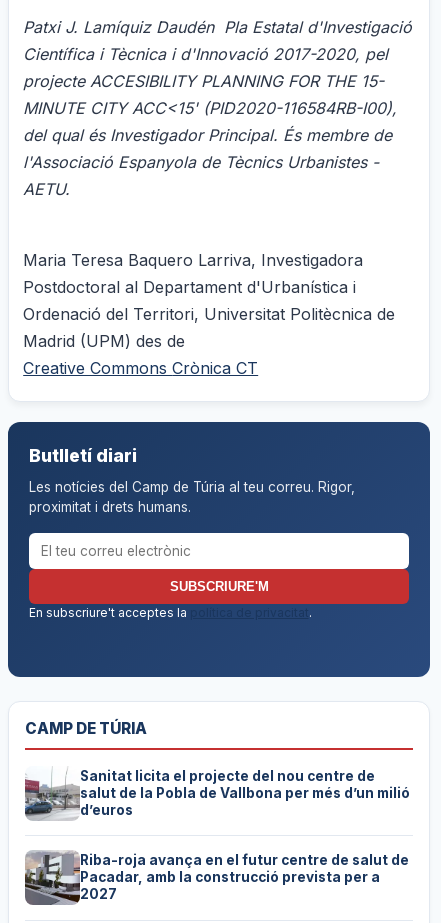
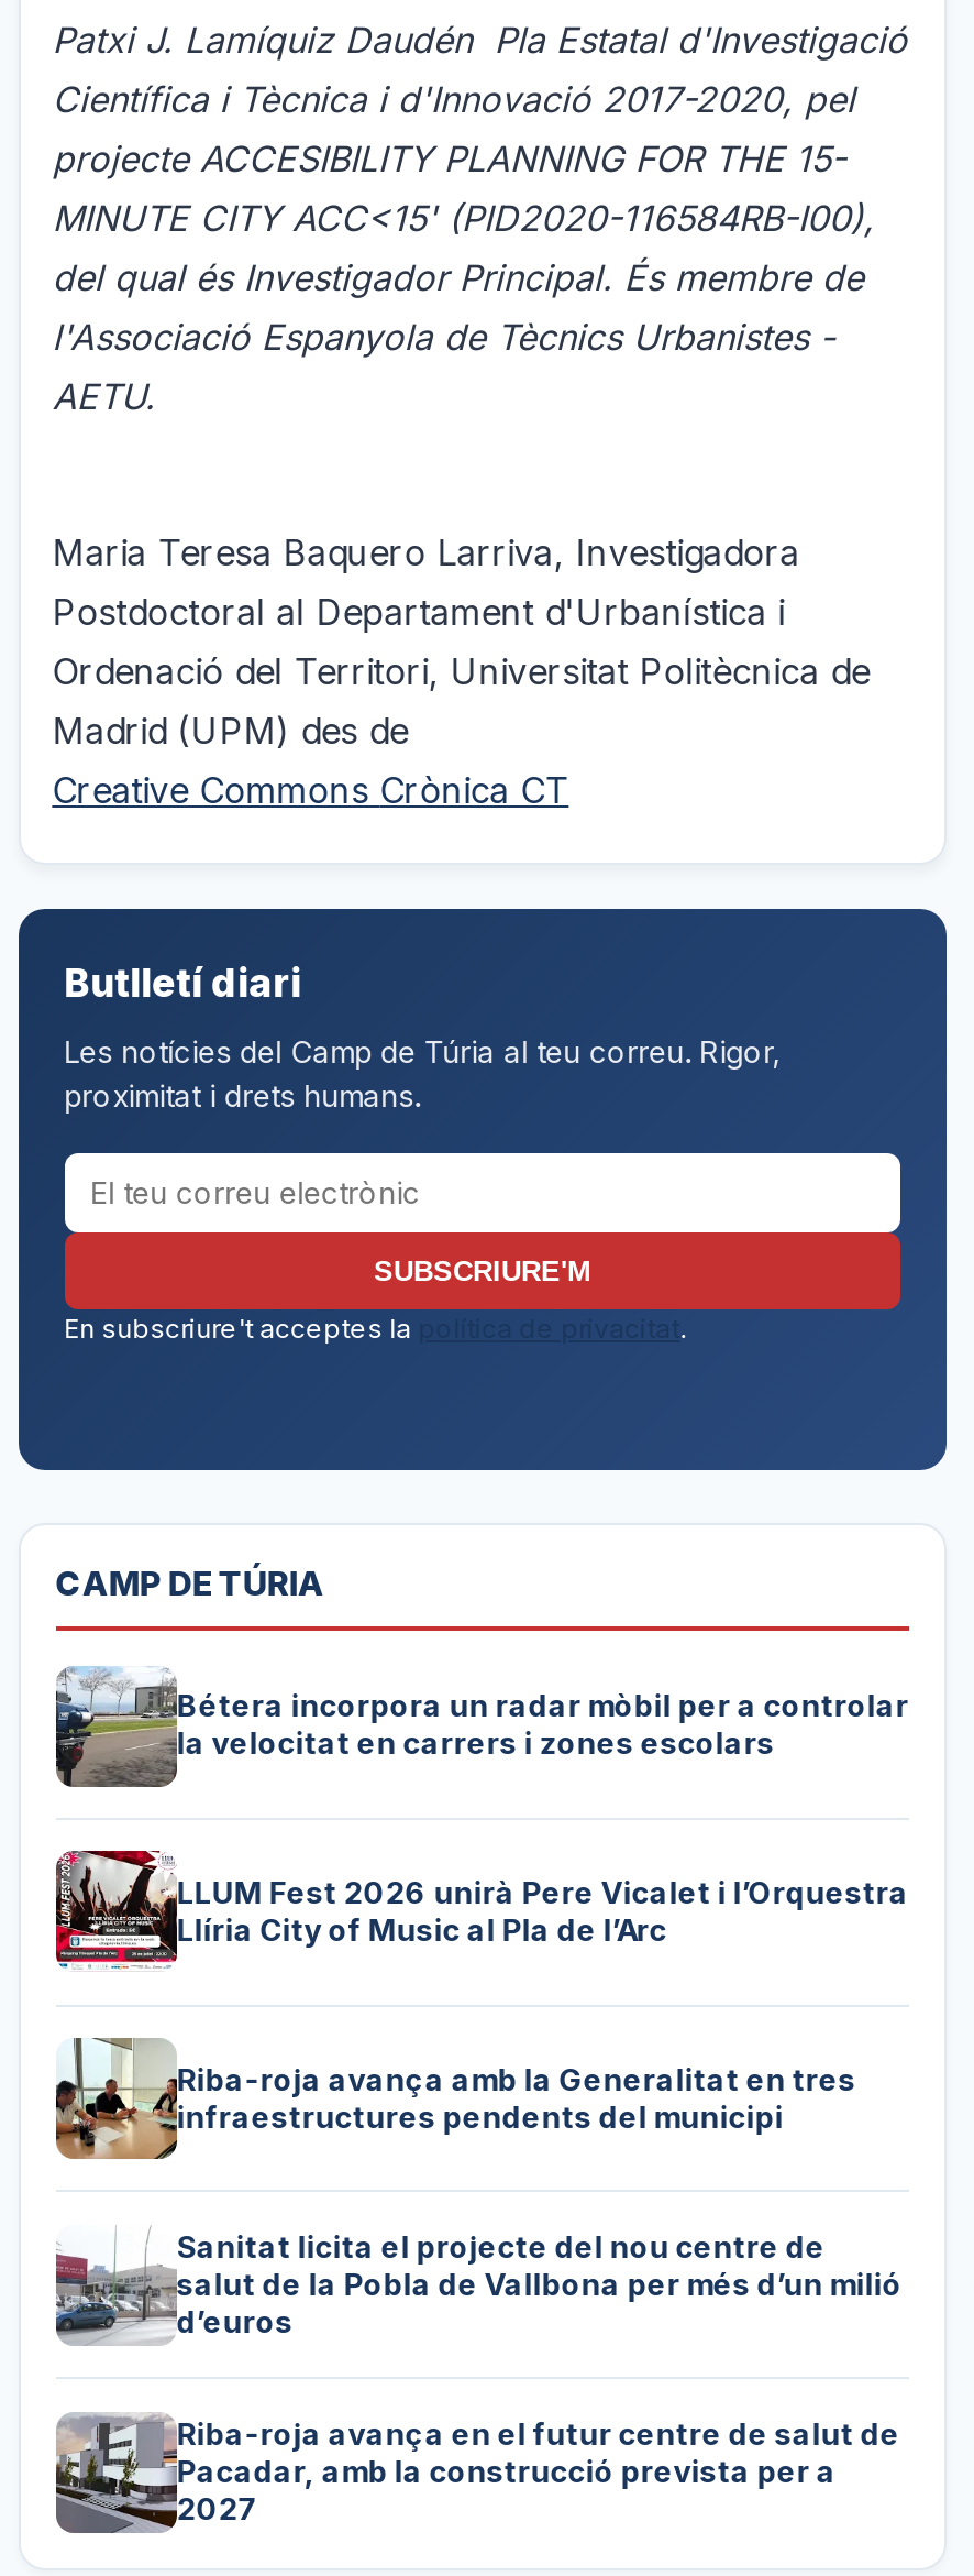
none -> [54,1846,909,1972] [image] | LLUM Fest 2026 unirà Pere Vicalet i l’Orquestra | Llíria City of Music al Pla de l’Arc
none -> [54,2036,856,2159] [image] | Riba-roja avança amb la Generalitat en tres | infraestructures pendents del municipi
none -> [56,1664,909,1787] [image] | Bétera incorpora un radar mòbil per a controlar | la velocitat en carrers i zones escolars

